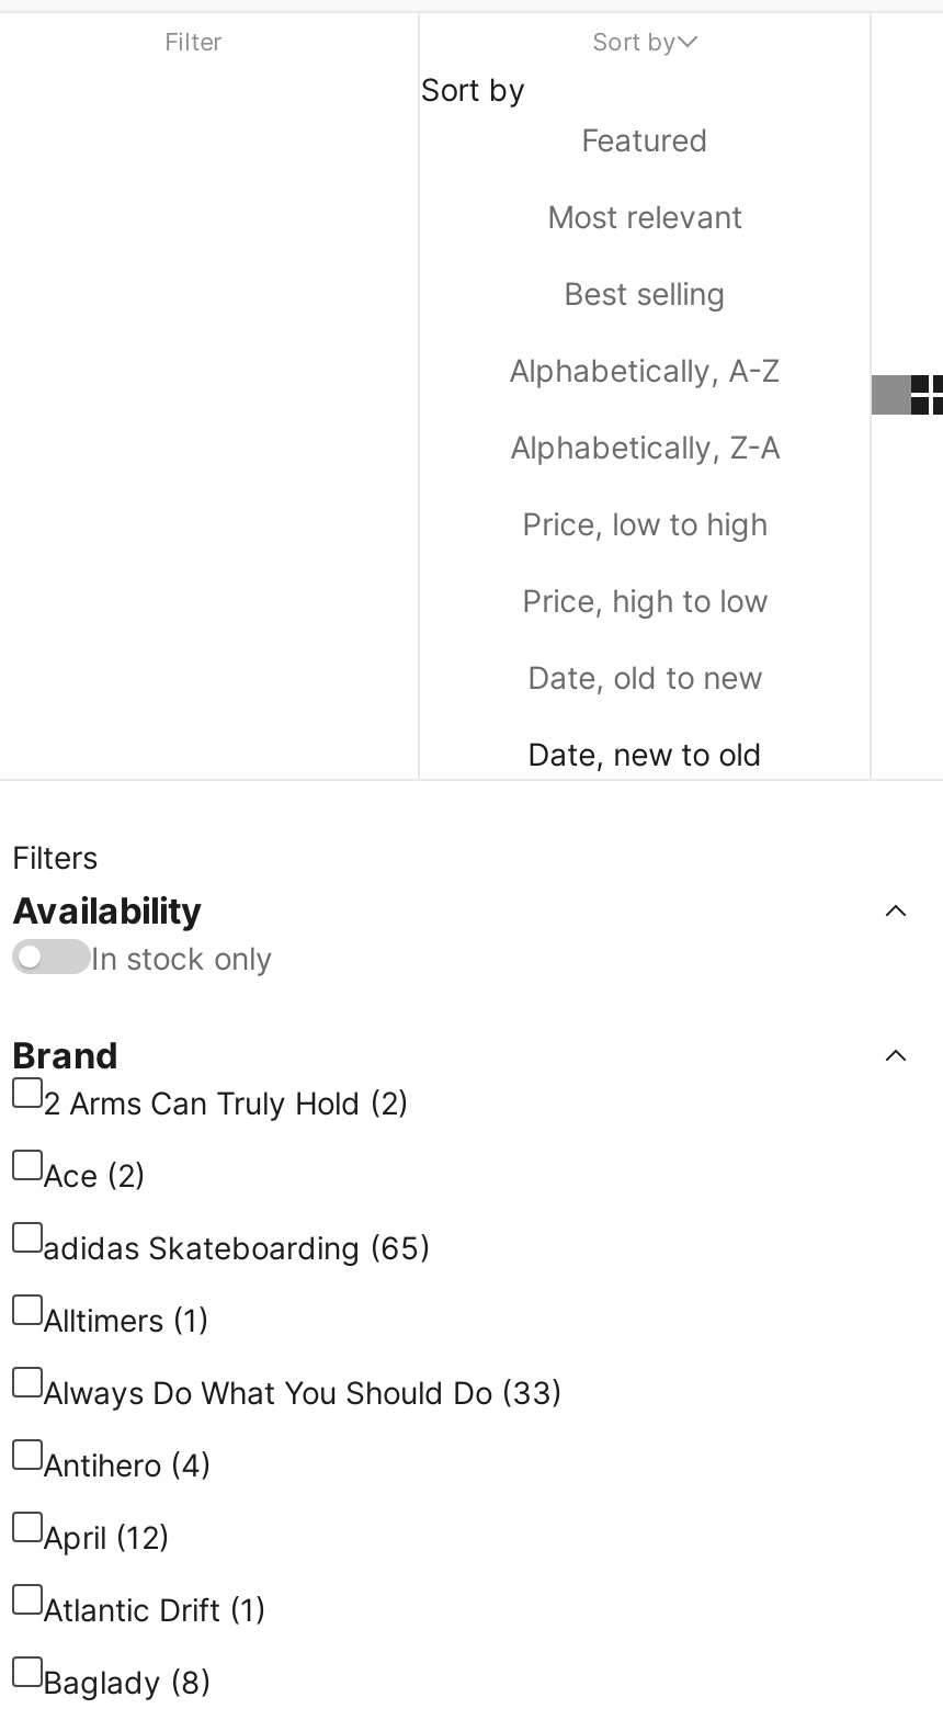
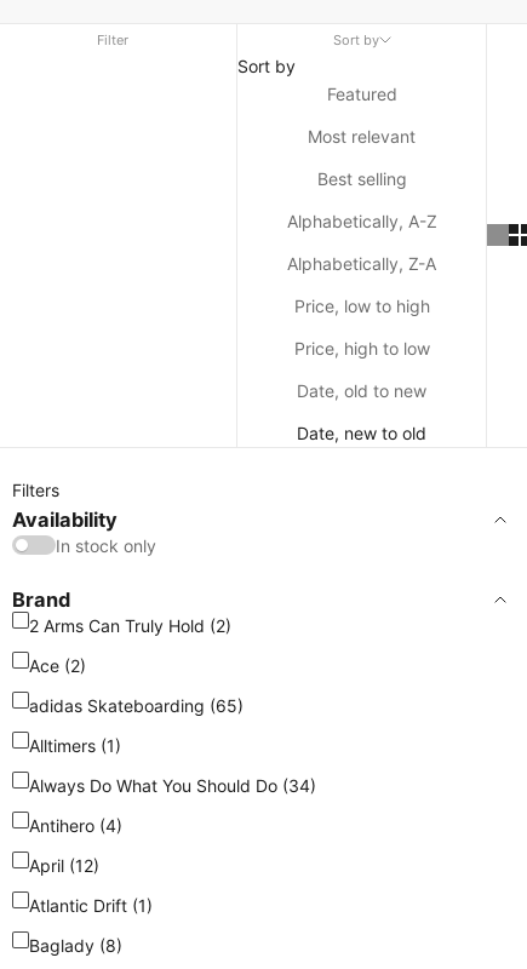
[43,1373,563,1411] Always Do What You Should Do (33) -> [29,775,316,796] Always Do What You Should Do (34)

